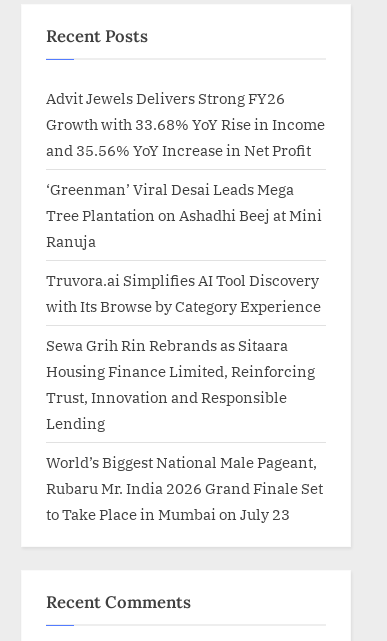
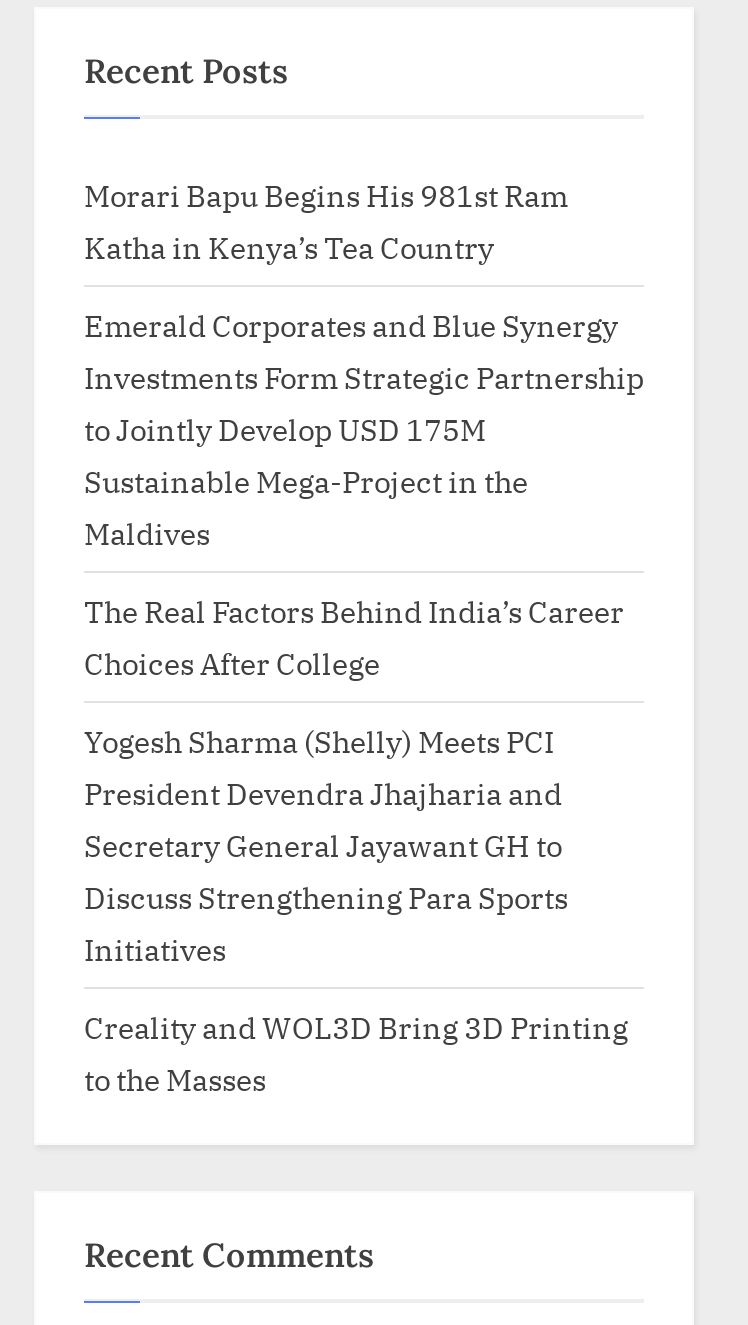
[46,88,325,160] Advit Jewels Delivers Strong FY26 | Growth with 33.68% YoY Rise in Income | and 35.56% YoY Increase in Net Profit -> [84,175,568,267] Morari Bapu Begins His 981st Ram | Katha in Kenya’s Tea Country
[46,179,322,251] ‘Greenman’ Viral Desai Leads Mega | Tree Plantation on Ashadhi Beej at Mini | Ranuja -> [84,305,644,553] Emerald Corporates and Blue Synergy | Investments Form Strategic Partnership | to Jointly Develop USD 175M | Sustainable Mega-Project in the | Maldives
[46,270,321,316] Truvora.ai Simplifies AI Tool Discovery | with Its Browse by Category Experience -> [84,591,624,683] The Real Factors Behind India’s Career | Choices After College
[46,335,315,433] Sewa Grih Rin Rebrands as Sitaara | Housing Finance Limited, Reinforcing | Trust, Innovation and Responsible | Lending -> [84,721,568,969] Yogesh Sharma (Shelly) Meets PCI | President Devendra Jhajharia and | Secretary General Jayawant GH to | Discuss Strengthening Para Sports | Initiatives
[46,452,323,524] World’s Biggest National Male Pageant, | Rubaru Mr. India 2026 Grand Finale Set | to Take Place in Mumbai on July 23 -> [84,1008,628,1100] Creality and WOL3D Bring 3D Printing | to the Masses

